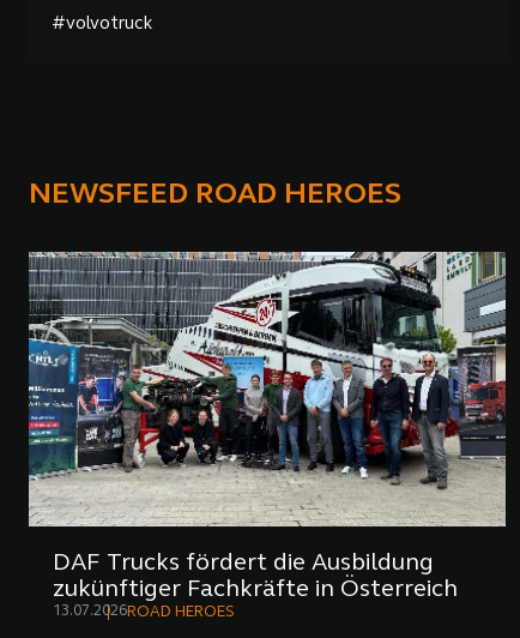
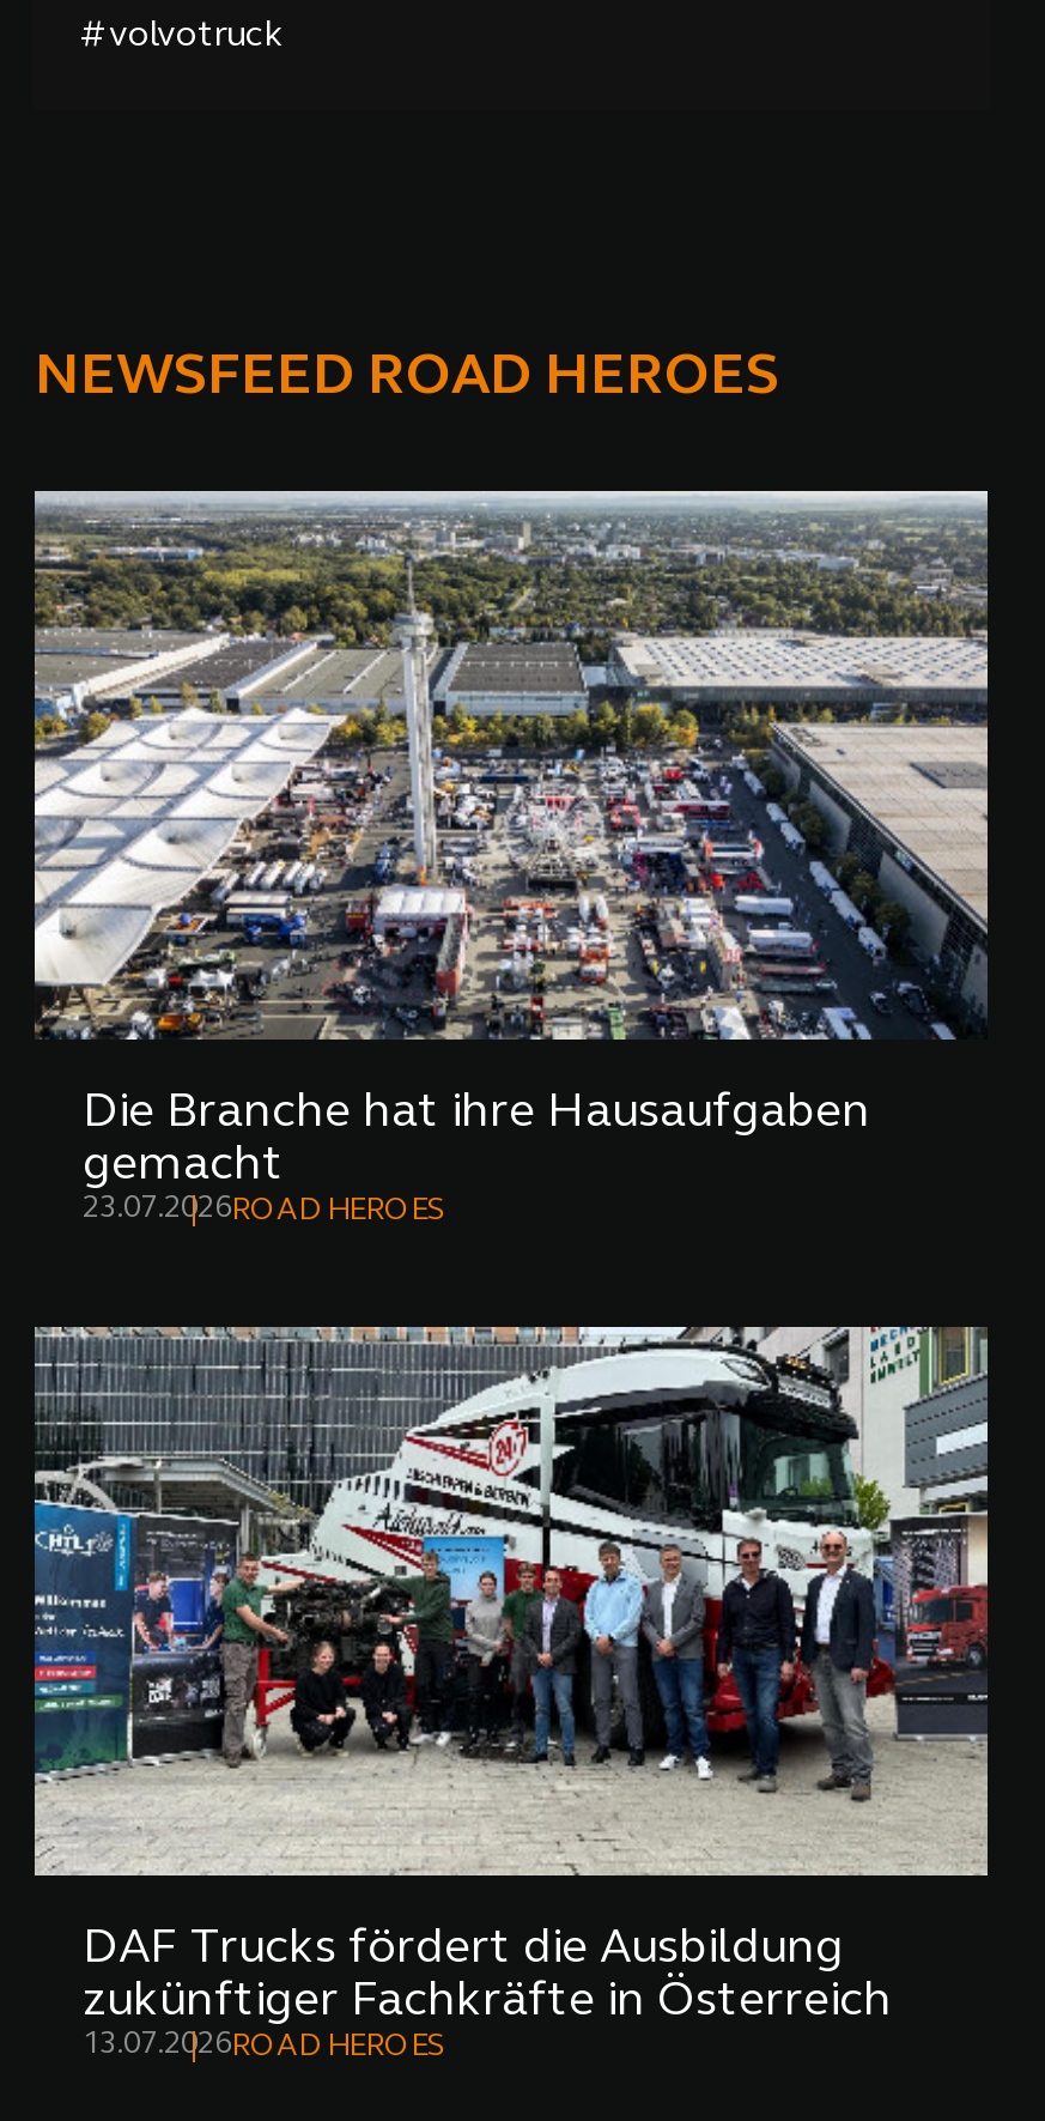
none -> [32,489,990,1227] [image] | Die Branche hat ihre Hausaufgaben | gemacht | 23.07.2026ROAD HEROES

